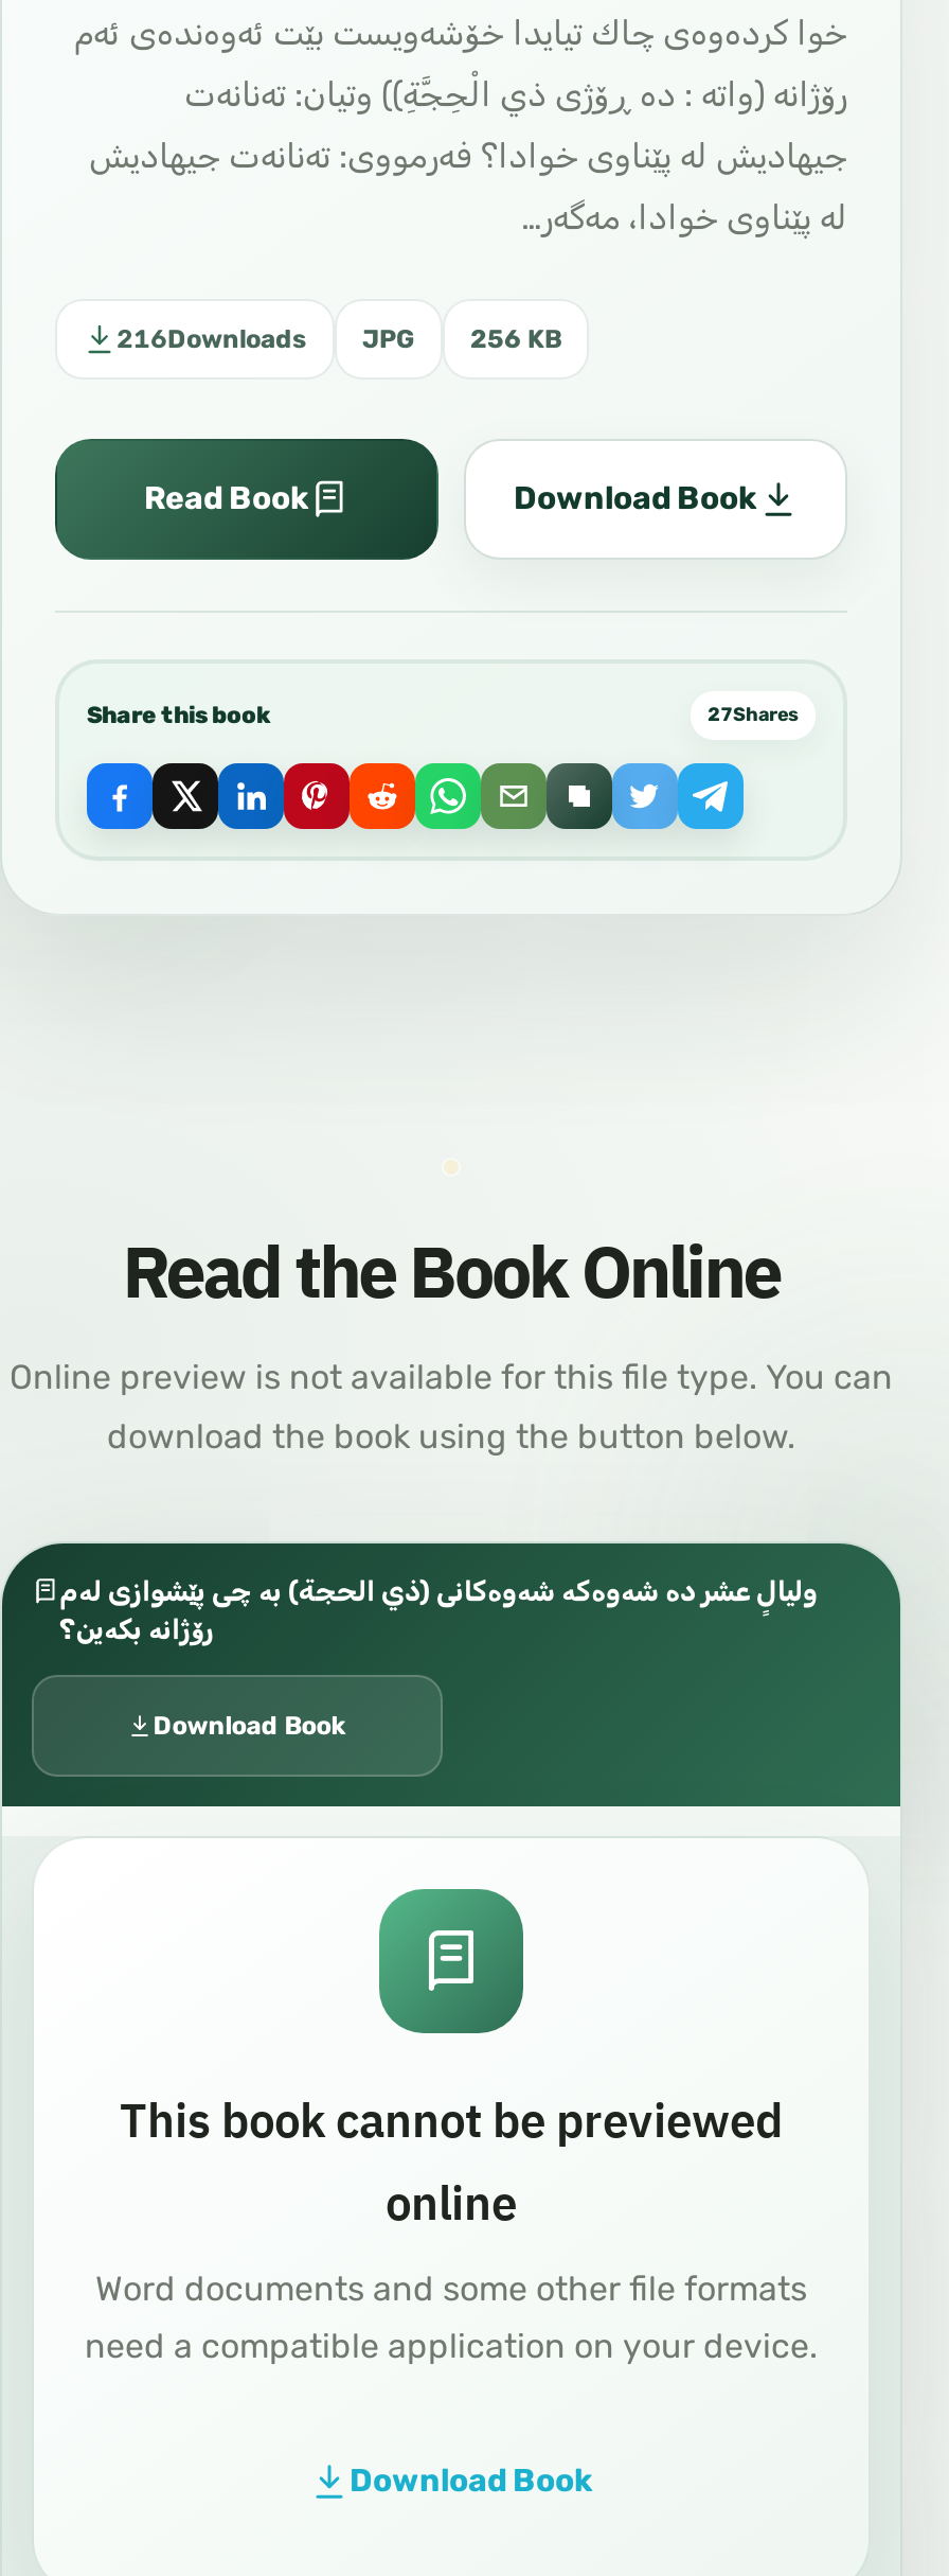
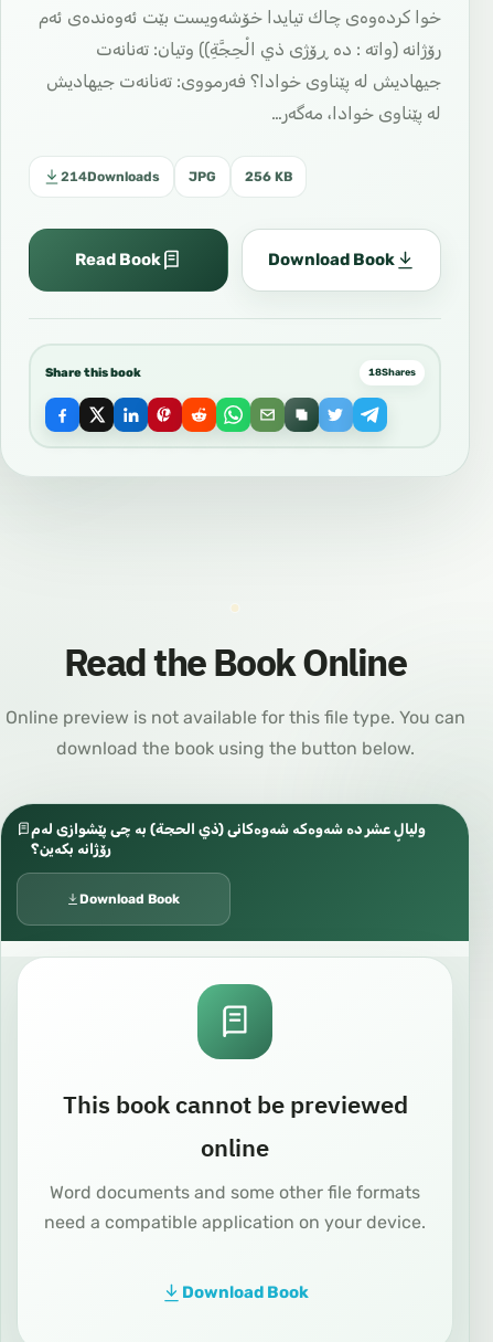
[117,324,561,354] 216Downloads JPG 256 KB -> [61,169,292,184] 214Downloads JPG 256 KB
[708,704,799,725] 27Shares -> [368,367,416,378] 18Shares

